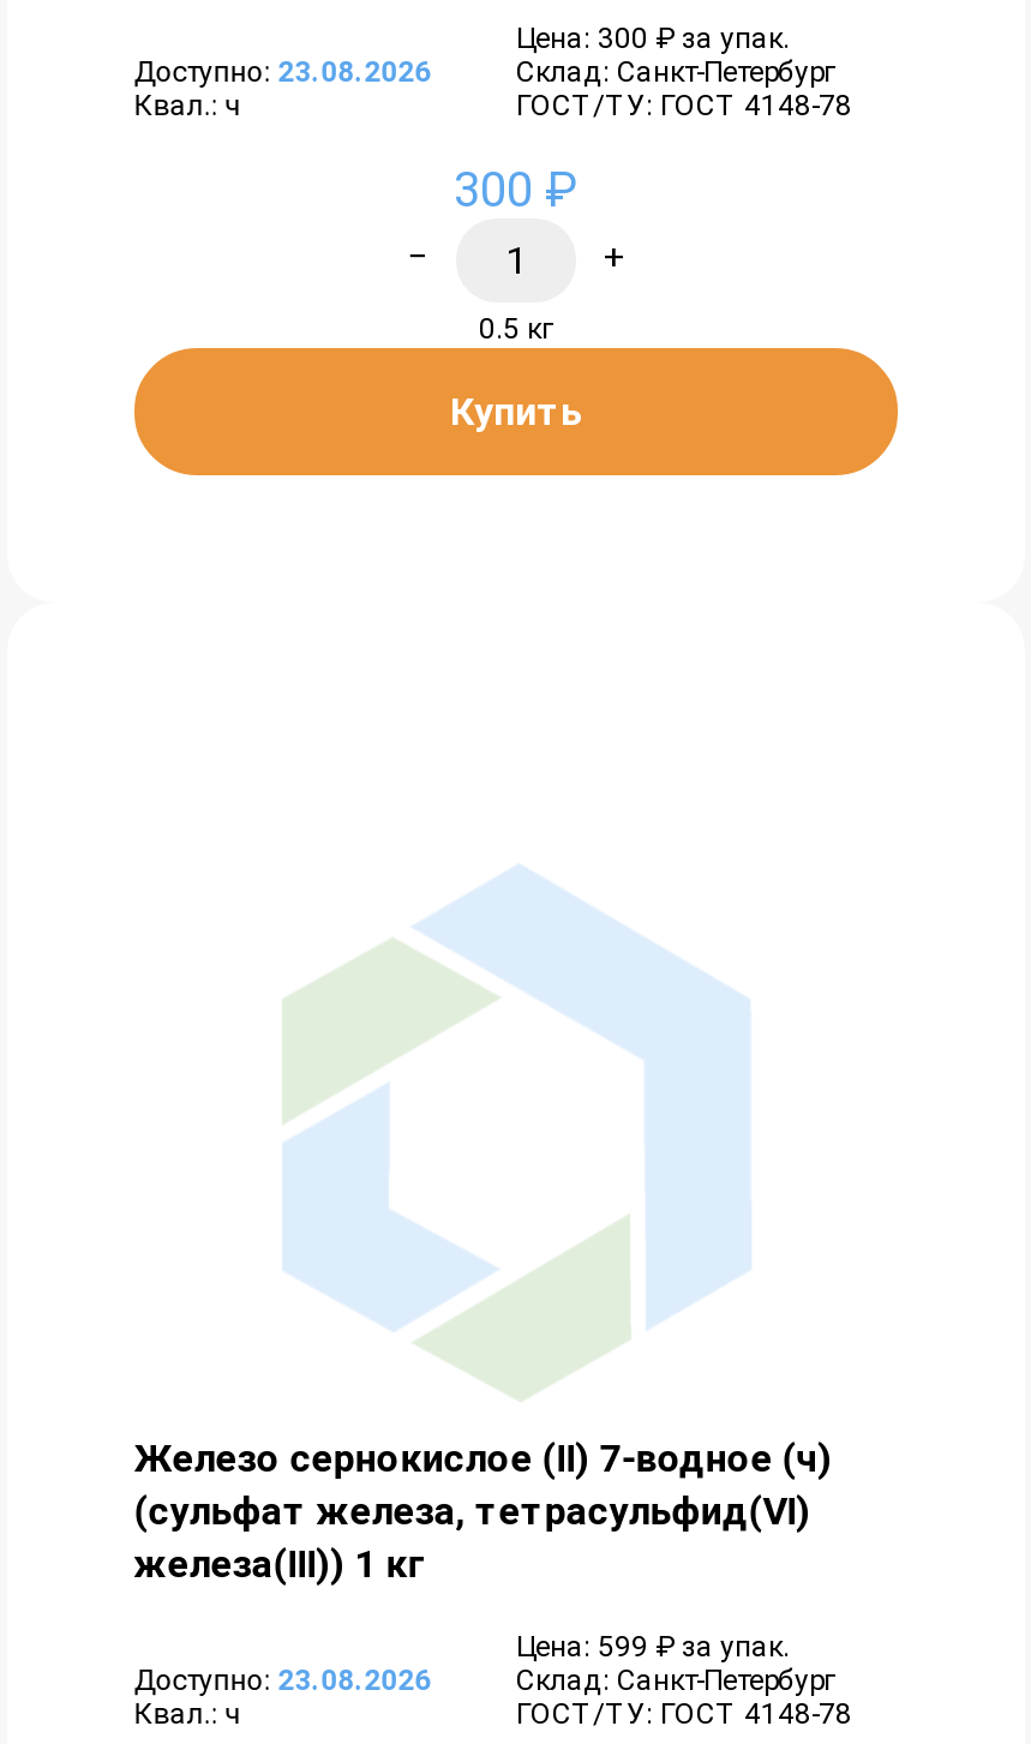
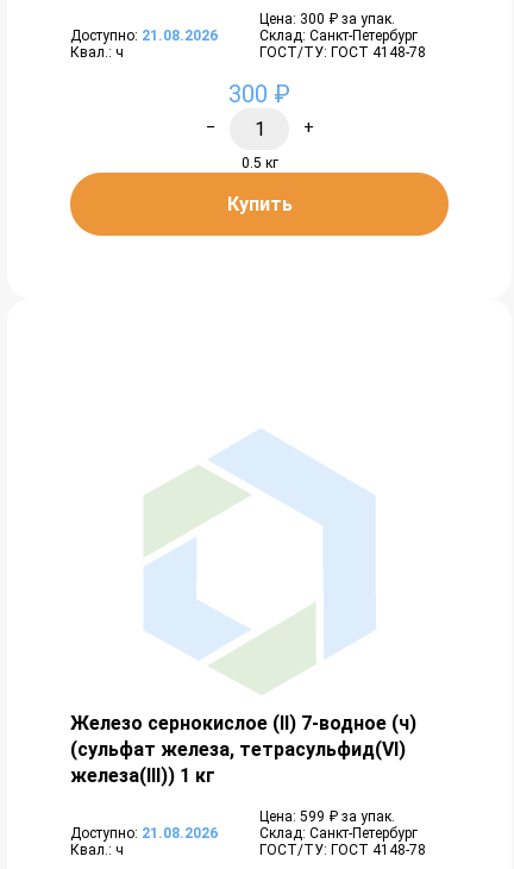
[134,55,432,89] Доступно: 23.08.2026 -> [70,27,217,44] Доступно: 21.08.2026
[134,1663,432,1696] Доступно: 23.08.2026 -> [70,825,217,841] Доступно: 21.08.2026

